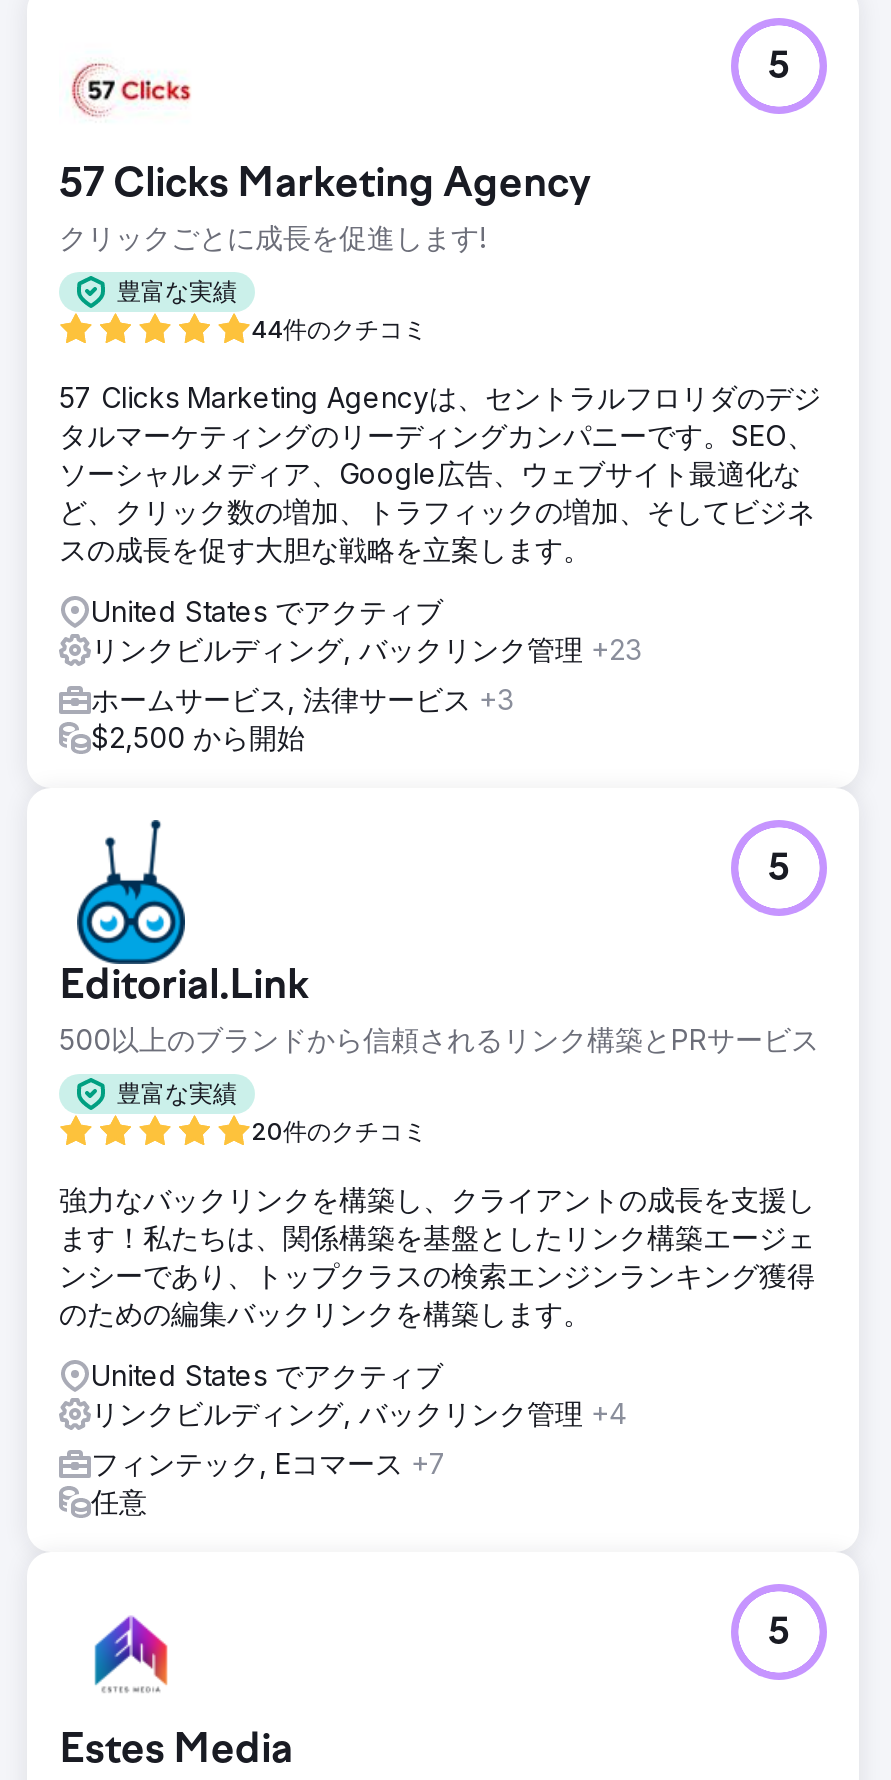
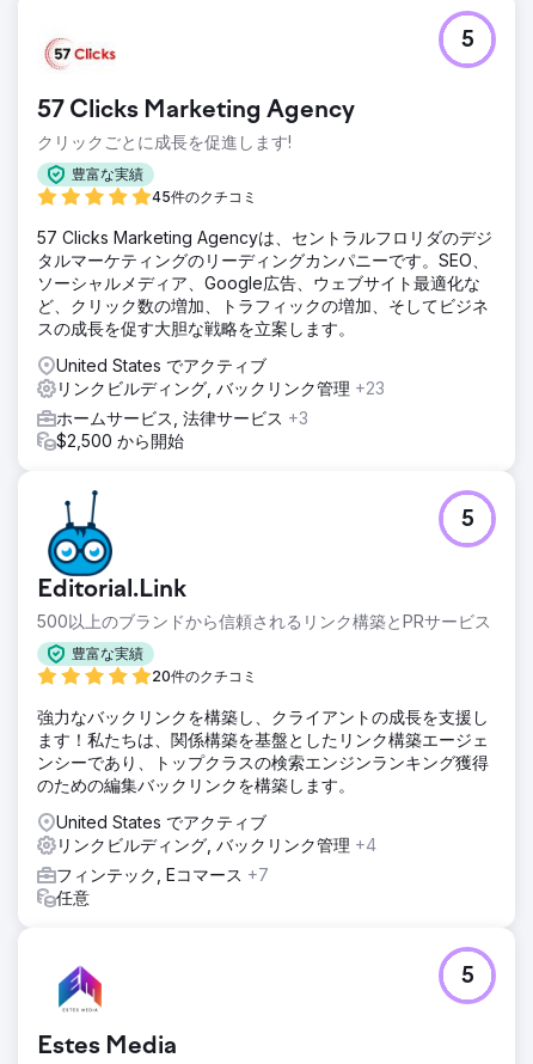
[251,313,427,343] 44件のクチコミ -> [152,187,257,205] 45件のクチコミ

